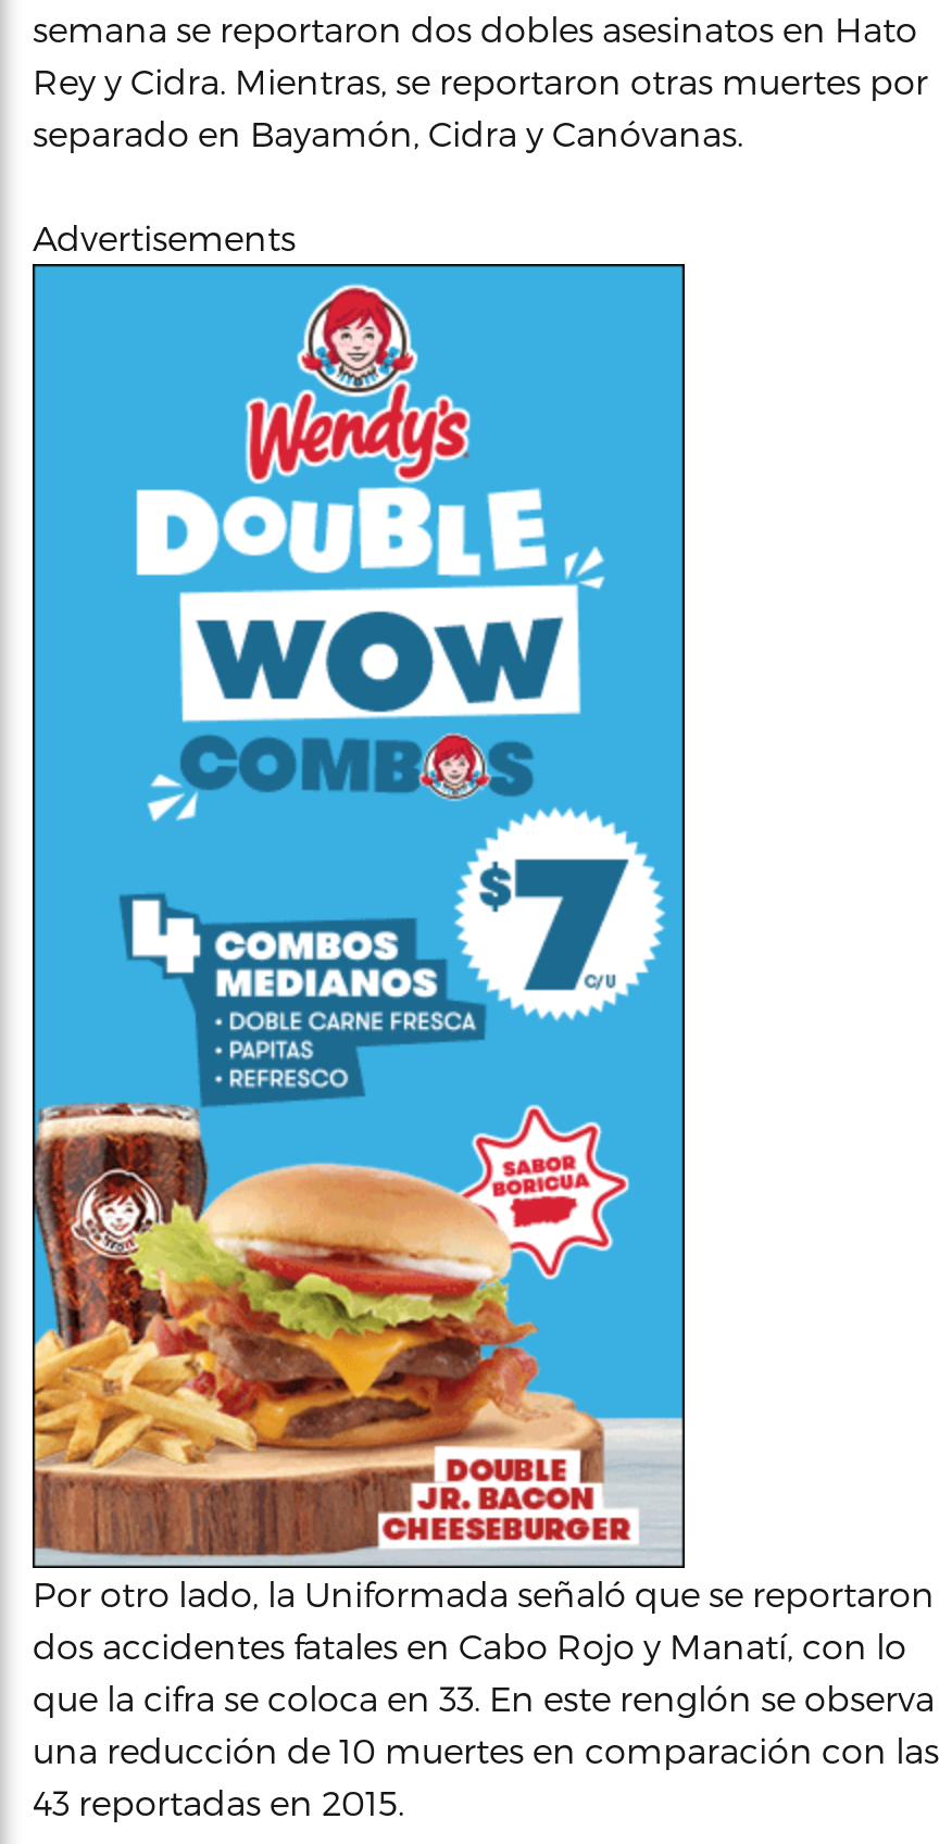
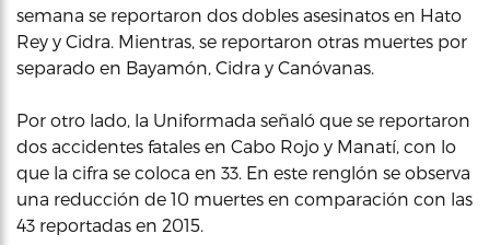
[33,217,296,258] Advertisements -> none
[30,261,687,1567] [image] -> none

